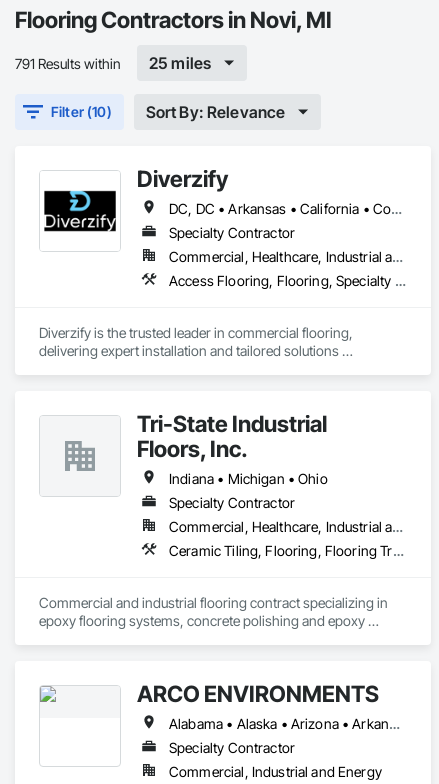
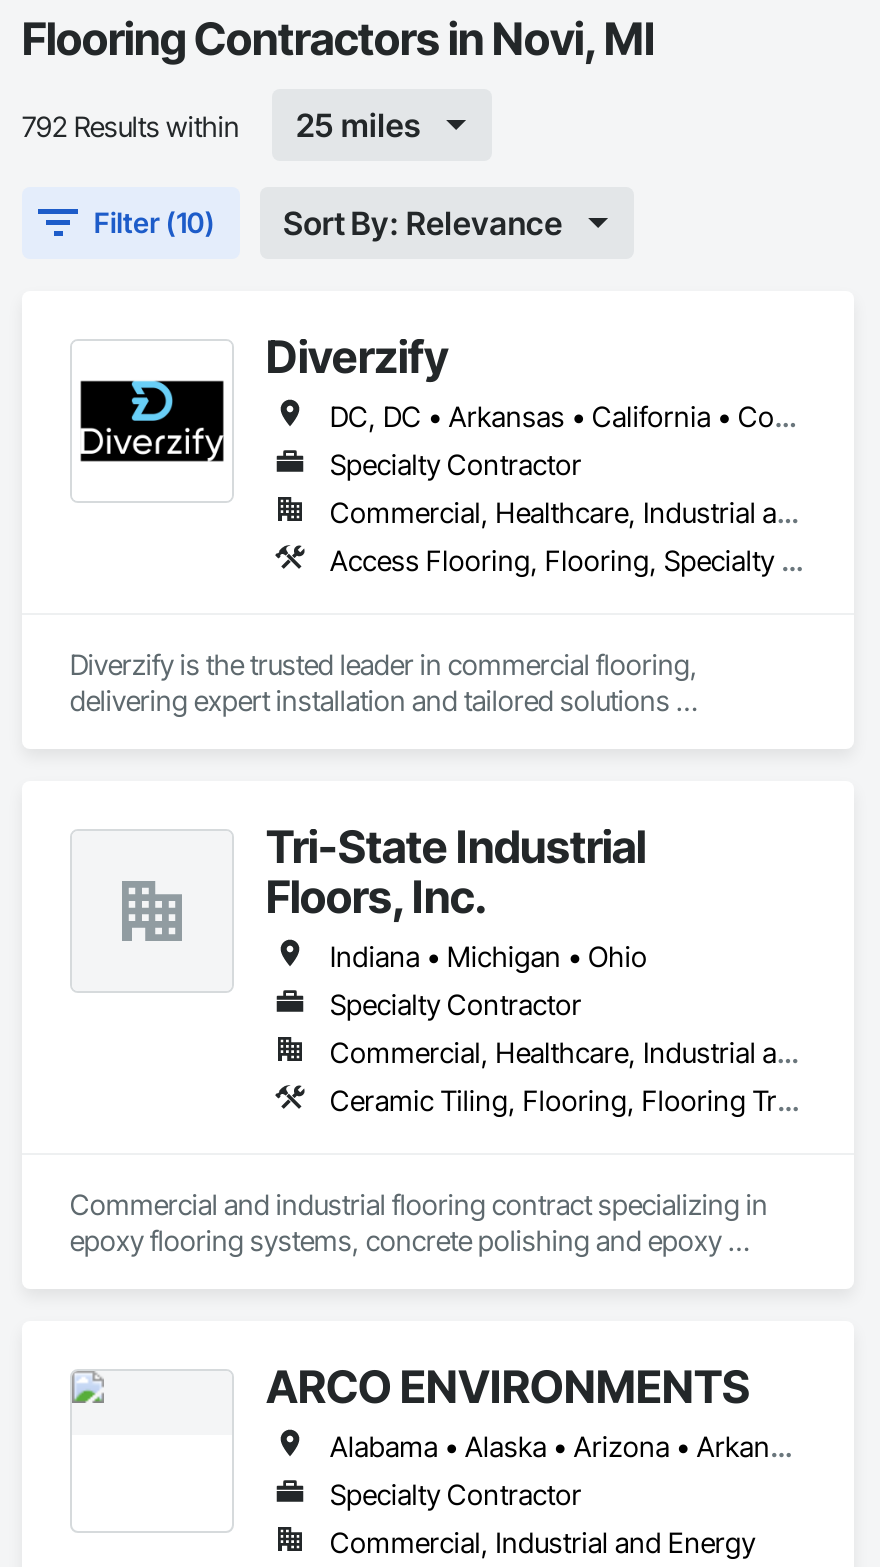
[15,54,121,71] 791 Results within -> [22,108,240,142] 792 Results within

